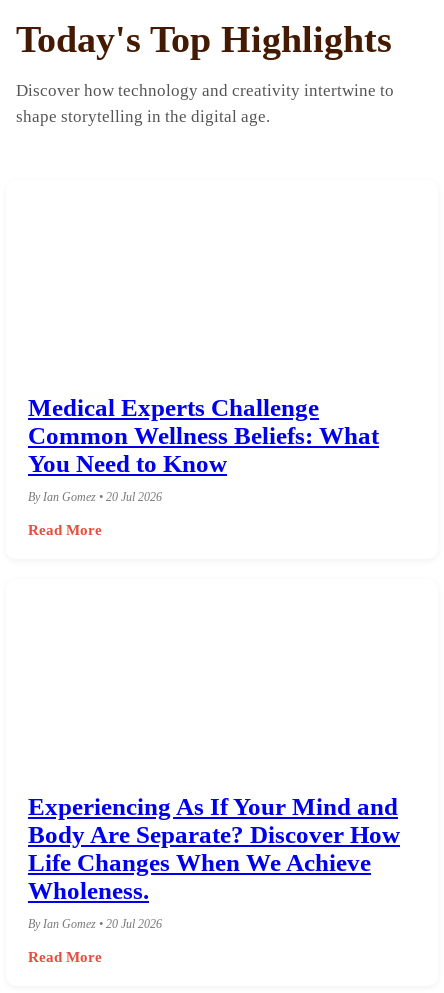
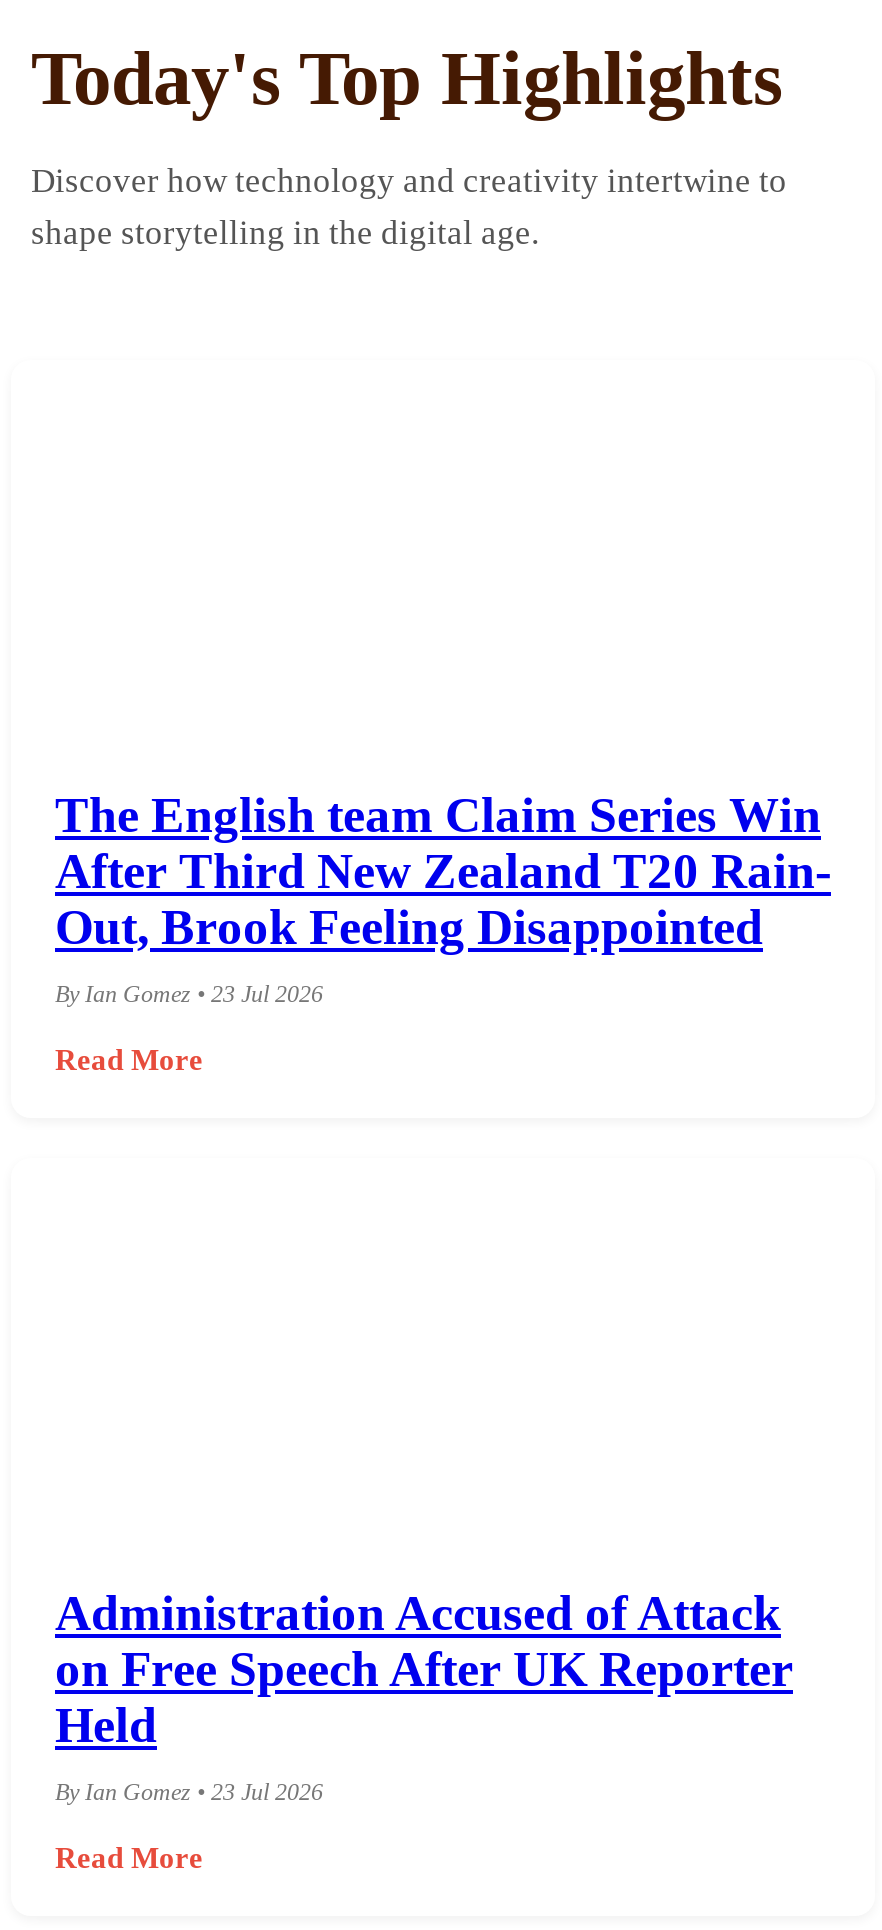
[28,394,379,477] Medical Experts Challenge | Common Wellness Beliefs: What | You Need to Know -> [55,789,831,955] The English team Claim Series Win | After Third New Zealand T20 Rain- | Out, Brook Feeling Disappointed
[28,490,162,504] By Ian Gomez • 20 Jul 2026 -> [55,981,323,1009] By Ian Gomez • 23 Jul 2026
[28,793,400,904] Experiencing As If Your Mind and | Body Are Separate? Discover How | Life Changes When We Achieve | Wholeness. -> [55,1587,793,1753] Administration Accused of Attack | on Free Speech After UK Reporter | Held
[28,917,162,931] By Ian Gomez • 20 Jul 2026 -> [55,1779,323,1807] By Ian Gomez • 23 Jul 2026

